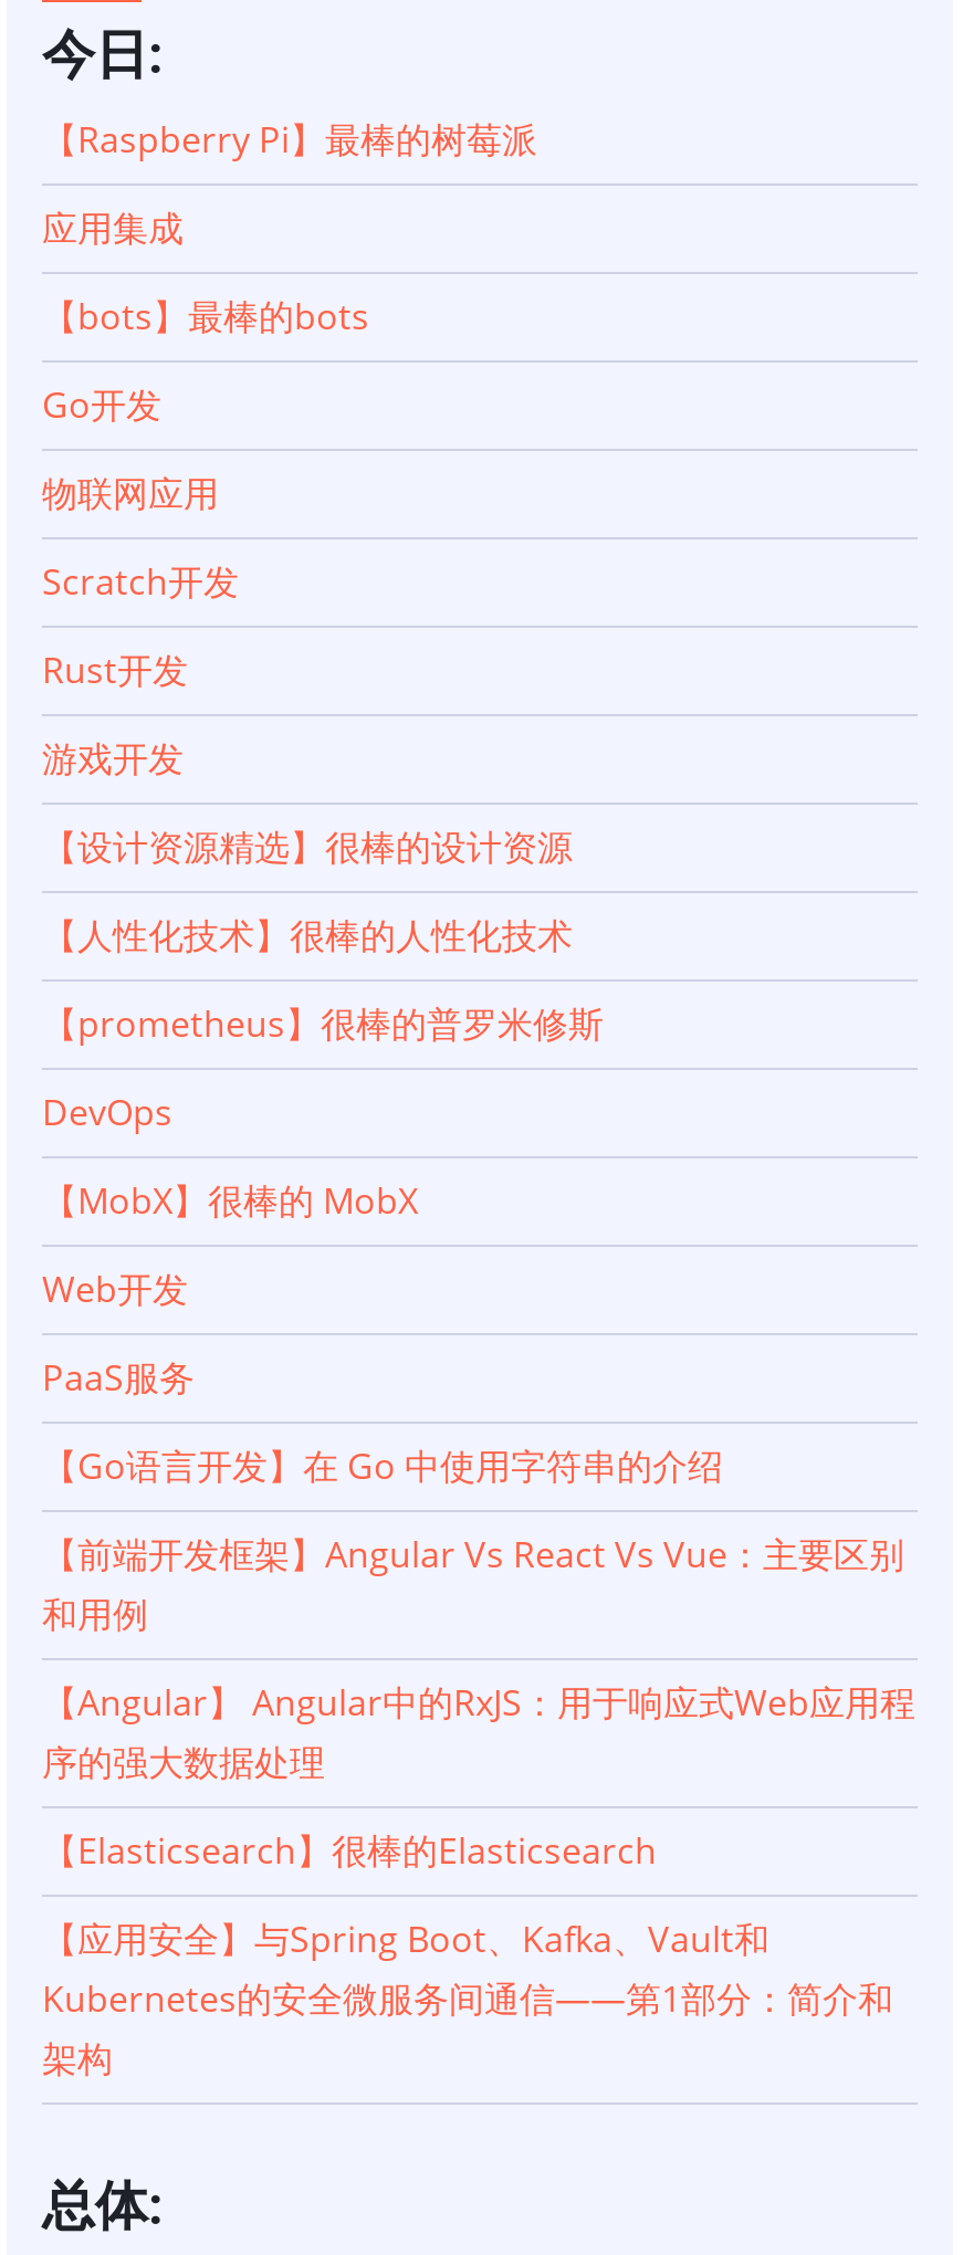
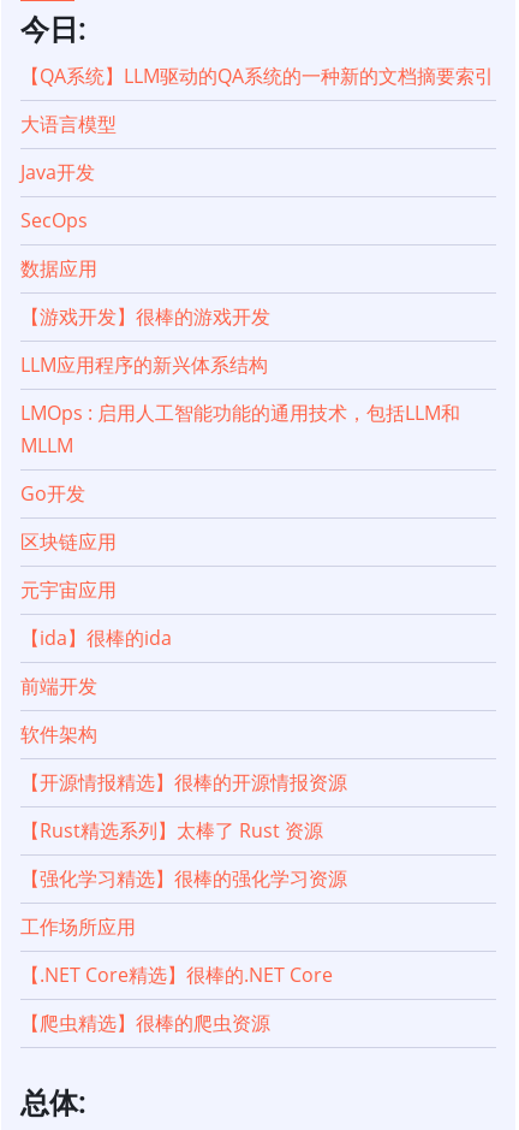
[42,116,537,341] 【Raspberry Pi】最棒的树莓派 | 应用集成 | 【bots】最棒的bots -> [20,63,494,459] 【QA系统】LLM驱动的QA系统的一种新的文档摘要索引 | 大语言模型 | Java开发 | SecOps | 数据应用 | 【游戏开发】很棒的游戏开发 | LLM应用程序的新兴体系结构 | LMOps : 启用人工智能功能的通用技术，包括LLM和 | MLLM
moved [42,381,161,430] -> [20,481,85,507]: Go开发
[42,470,915,2083] 物联网应用 | Scratch开发 | Rust开发 | 游戏开发 | 【设计资源精选】很棒的设计资源 | 【人性化技术】很棒的人性化技术 | 【prometheus】很棒的普罗米修斯 | DevOps | 【MobX】很棒的 MobX | Web开发 | PaaS服务 | 【Go语言开发】在 Go 中使用字符串的介绍 | 【前端开发框架】Angular Vs React Vs Vue：主要区别 | 和用例 | 【Angular】 Angular中的RxJS：用于响应式Web应用程 | 序的强大数据处理 | 【Elasticsearch】很棒的Elasticsearch | 【应用安全】与Spring Boot、Kafka、Vault和 | Kubernetes的安全微服务间通信——第1部分：简介和 | 架构 -> [20,529,347,1037] 区块链应用 | 元宇宙应用 | 【ida】很棒的ida | 前端开发 | 软件架构 | 【开源情报精选】很棒的开源情报资源 | 【Rust精选系列】太棒了 Rust 资源 | 【强化学习精选】很棒的强化学习资源 | 工作场所应用 | 【.NET Core精选】很棒的.NET Core | 【爬虫精选】很棒的爬虫资源

